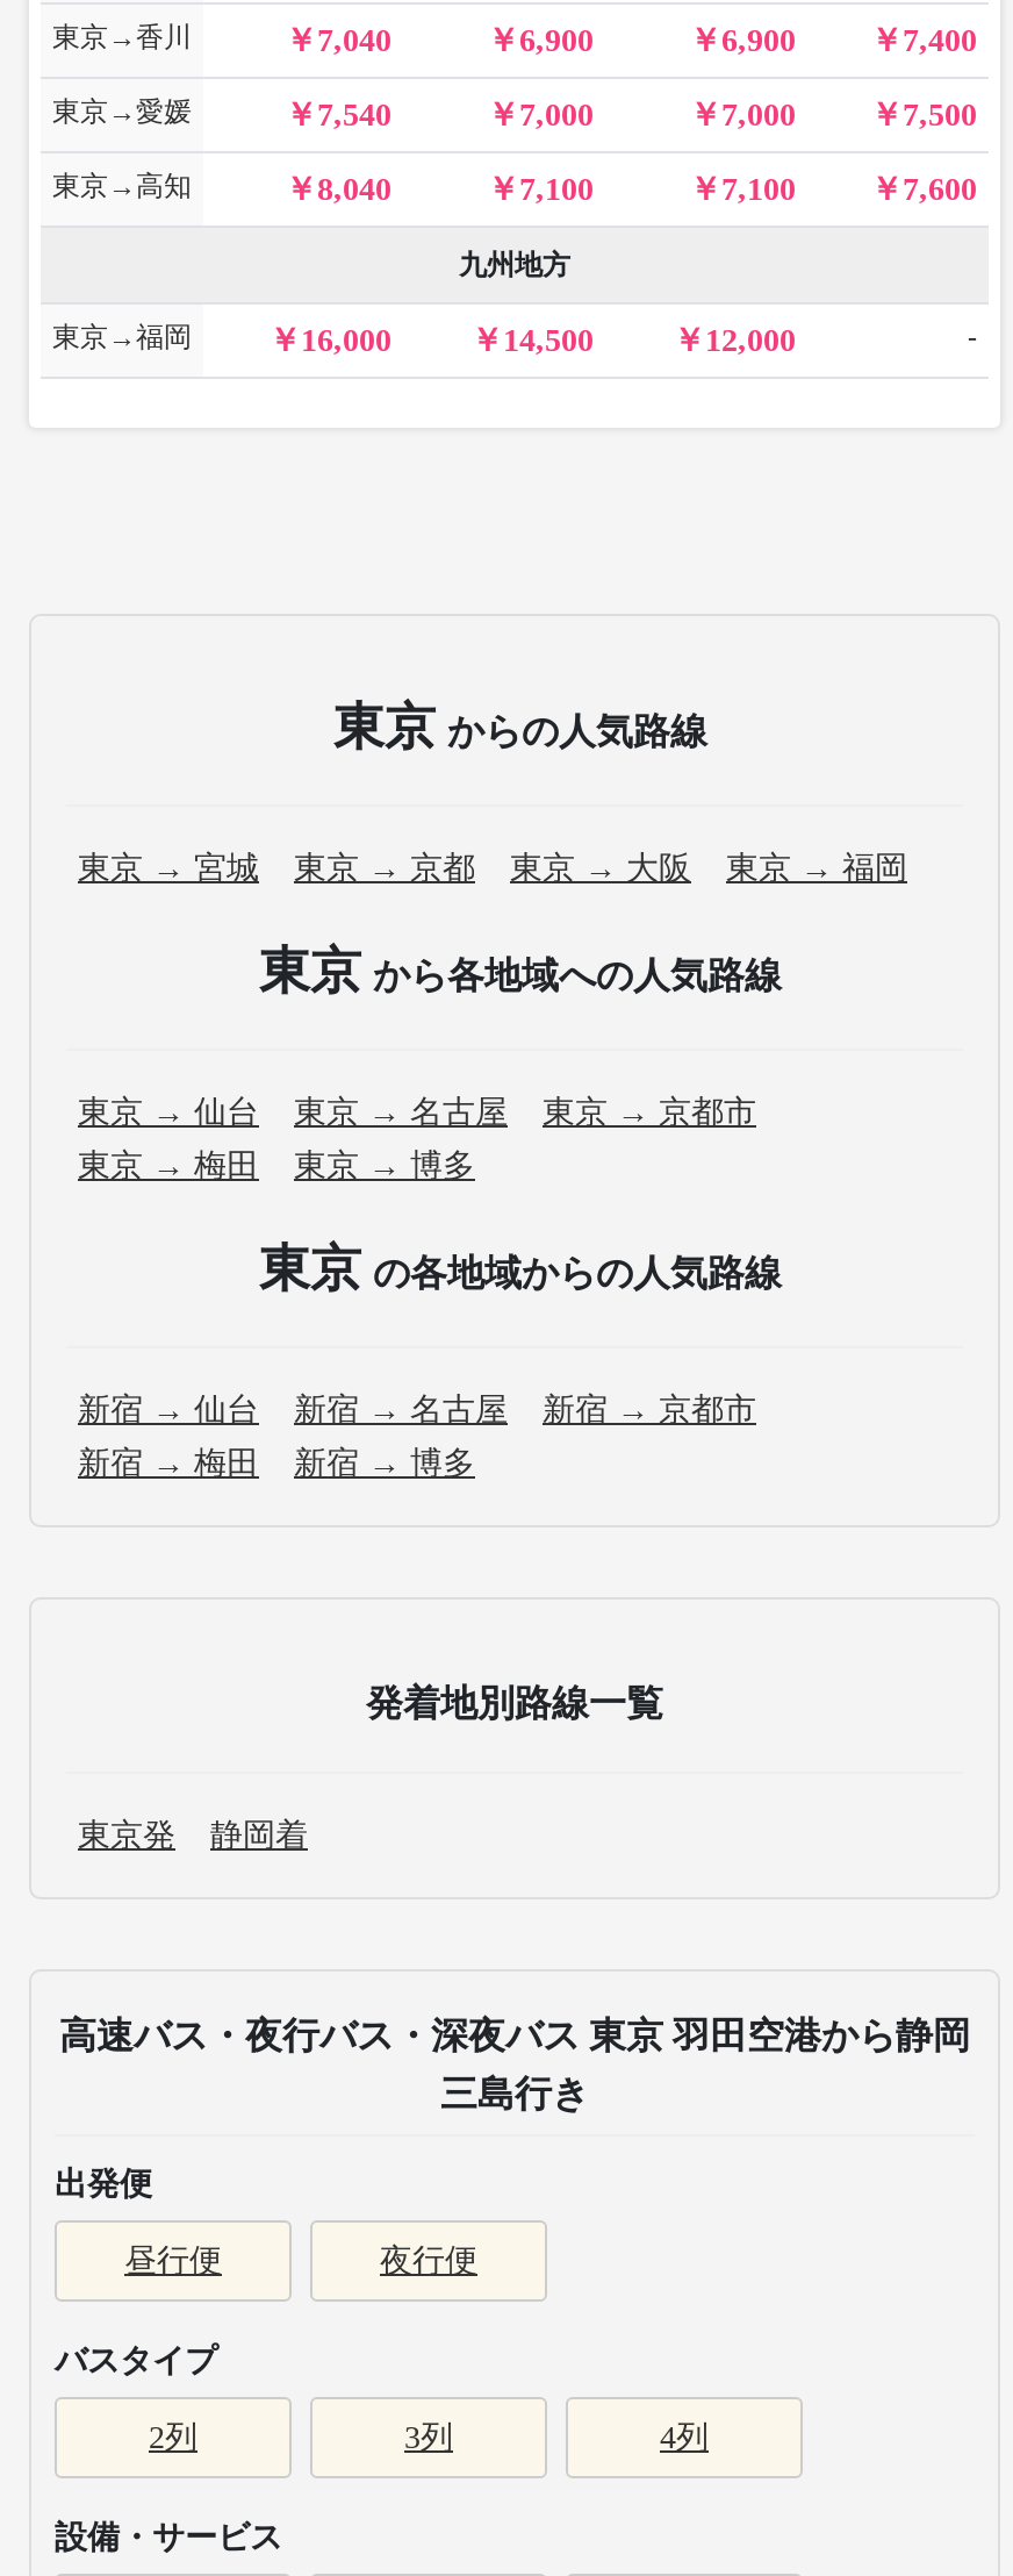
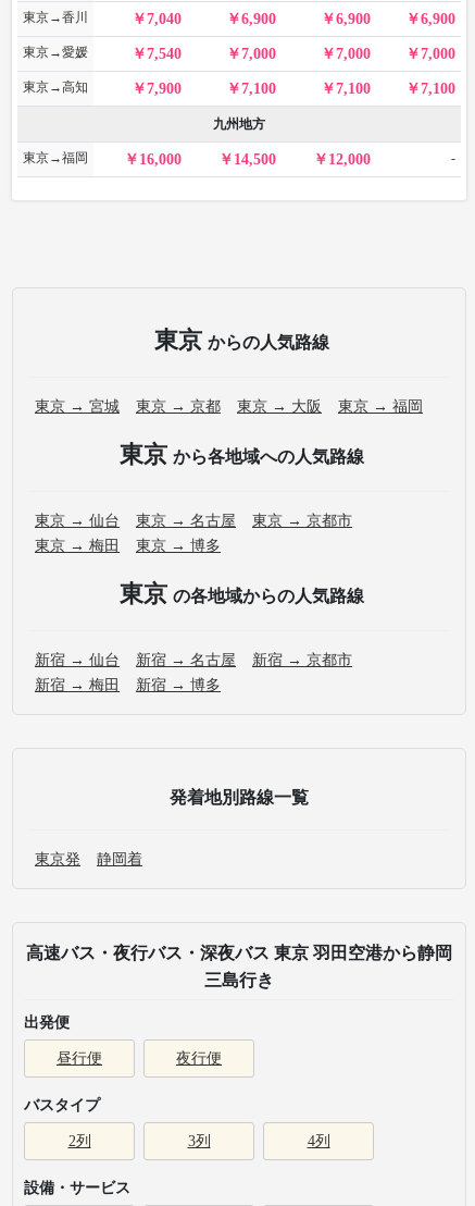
[903,23,977,58] 7,400 -> [421,11,455,27] 6,900
[903,98,977,133] 7,500 -> [421,46,455,62] 7,000
[317,172,391,207] 8,040 -> [147,81,182,97] 7,900
[903,172,977,207] 7,600 -> [421,81,455,97] 7,100

